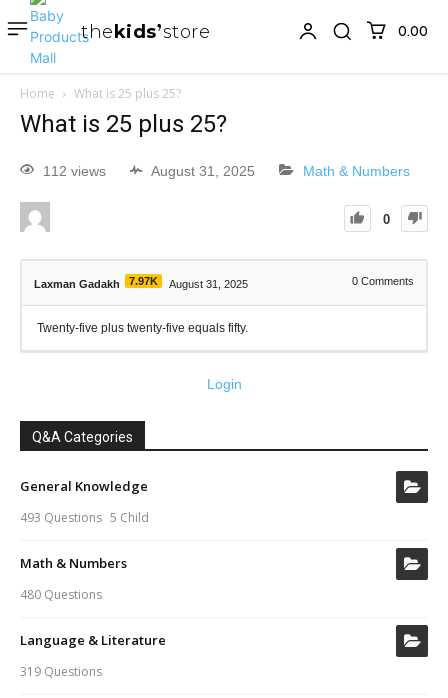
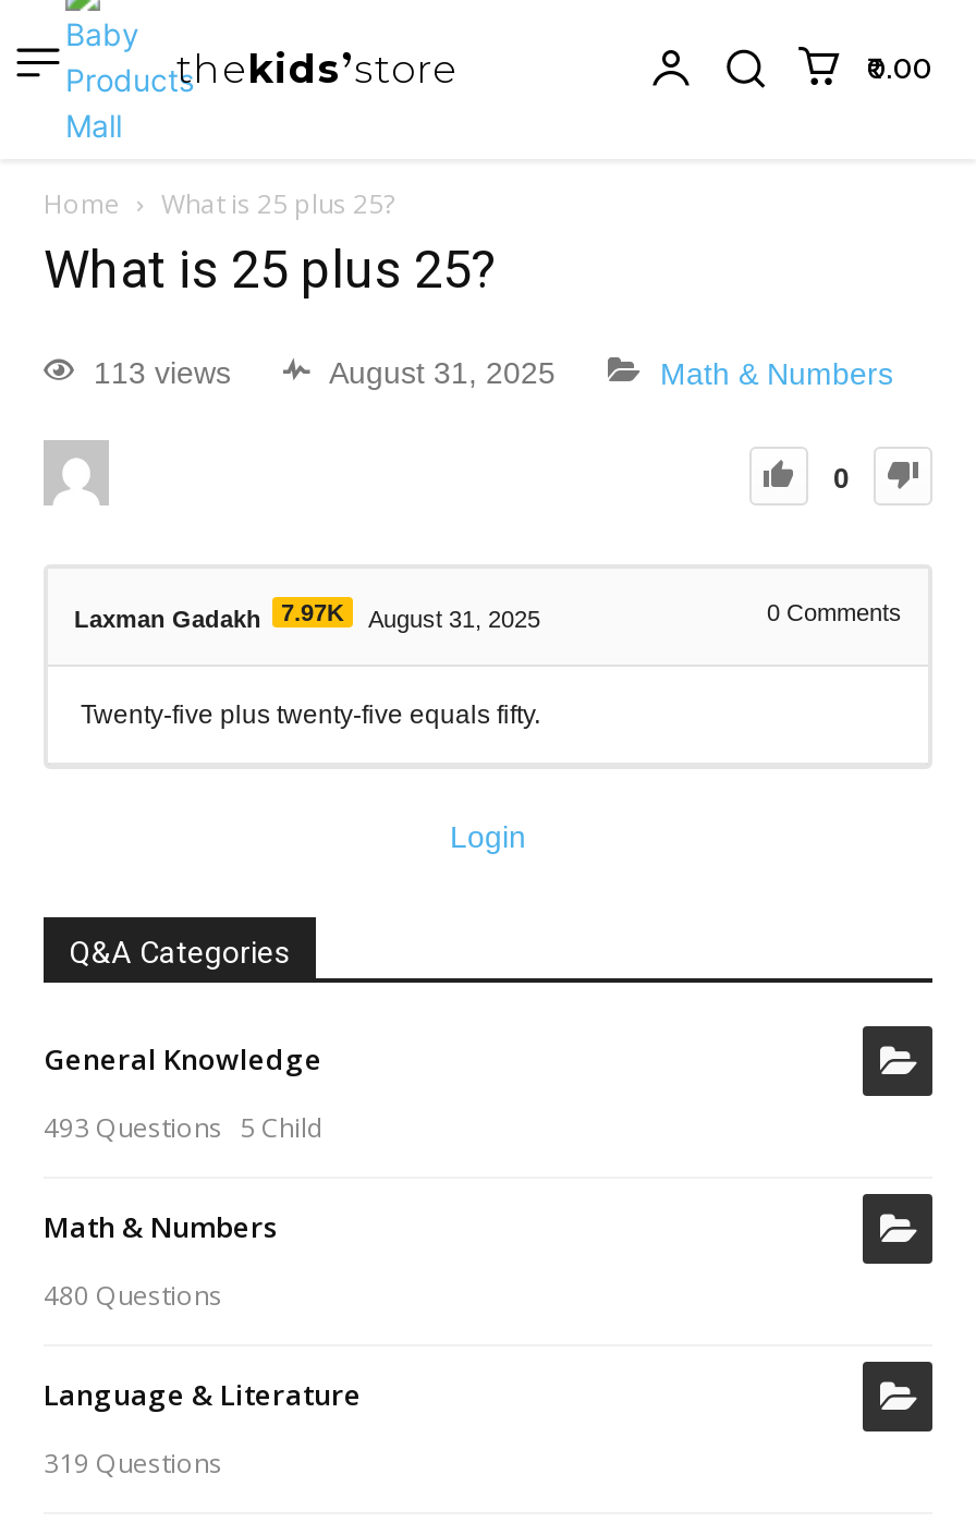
[43,163,106,179] 112 views -> [94,356,231,391] 113 views

